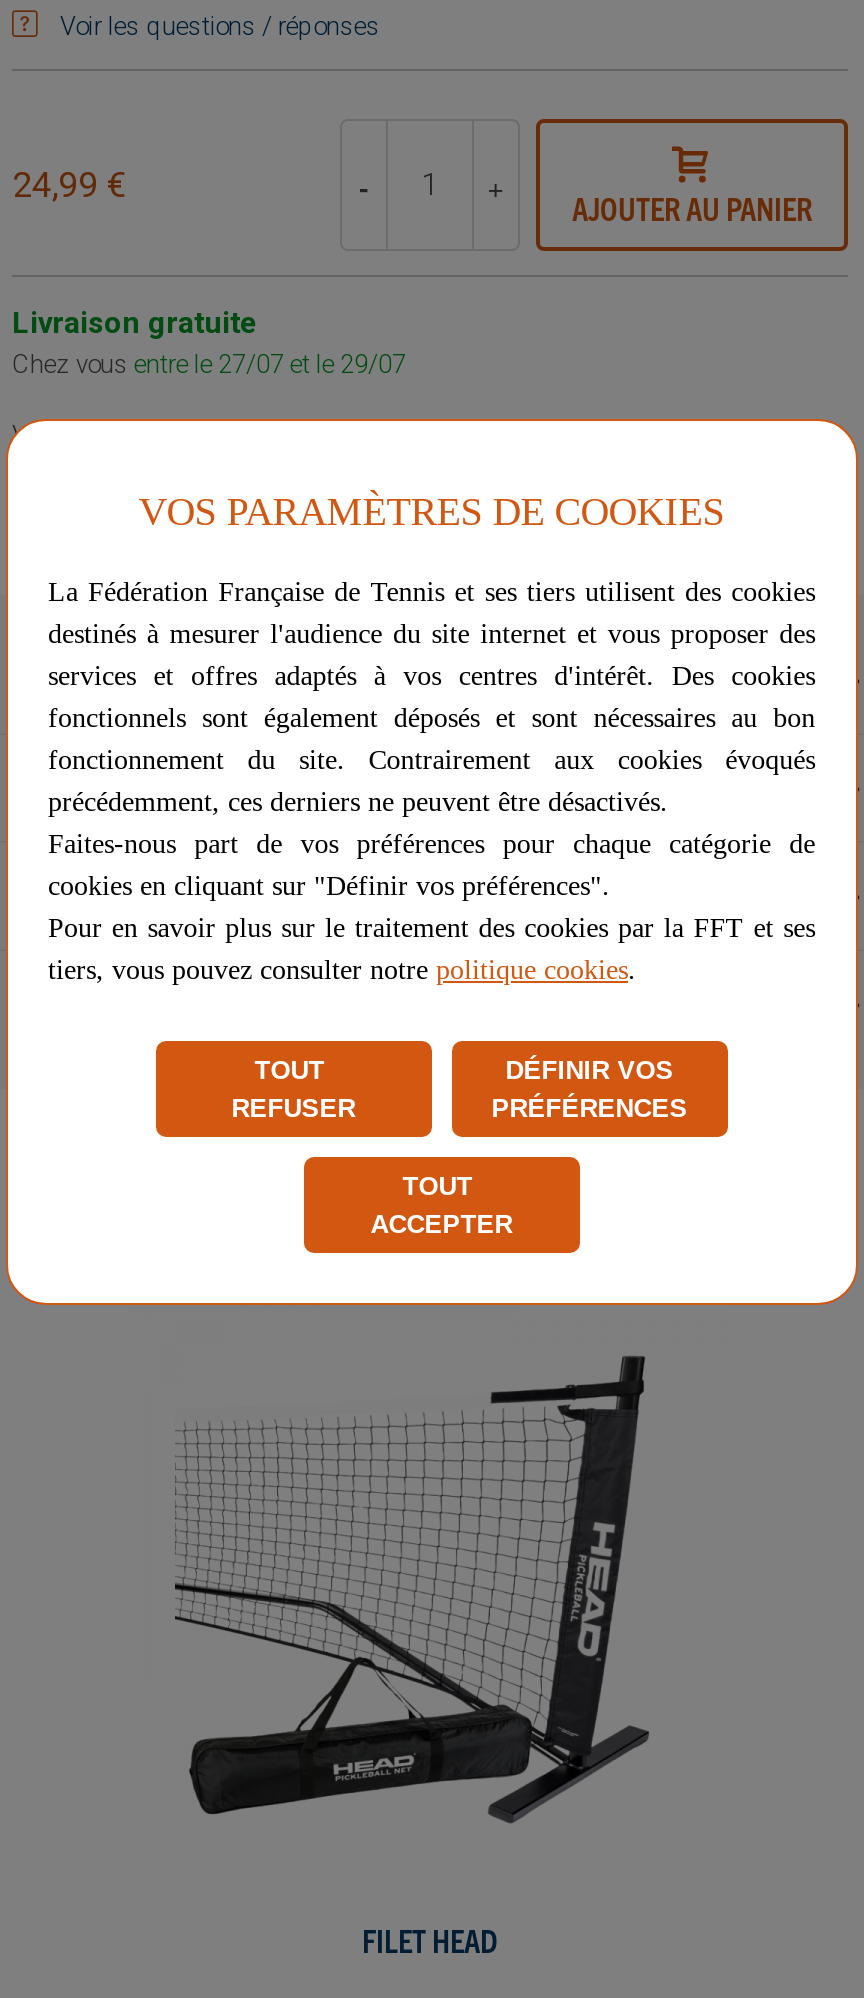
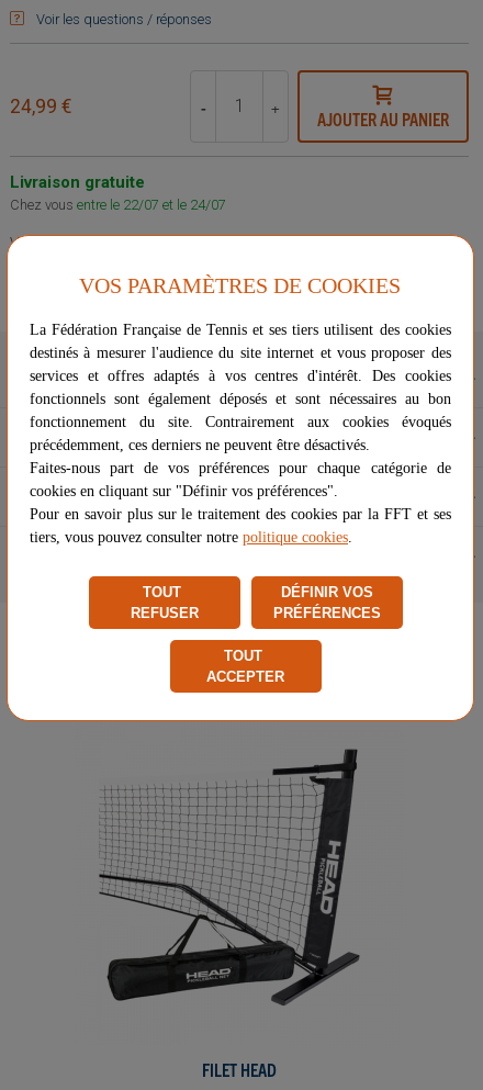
[12,349,406,379] Chez vous entre le 27/07 et le 29/07 -> [10,196,226,213] Chez vous entre le 22/07 et le 24/07

